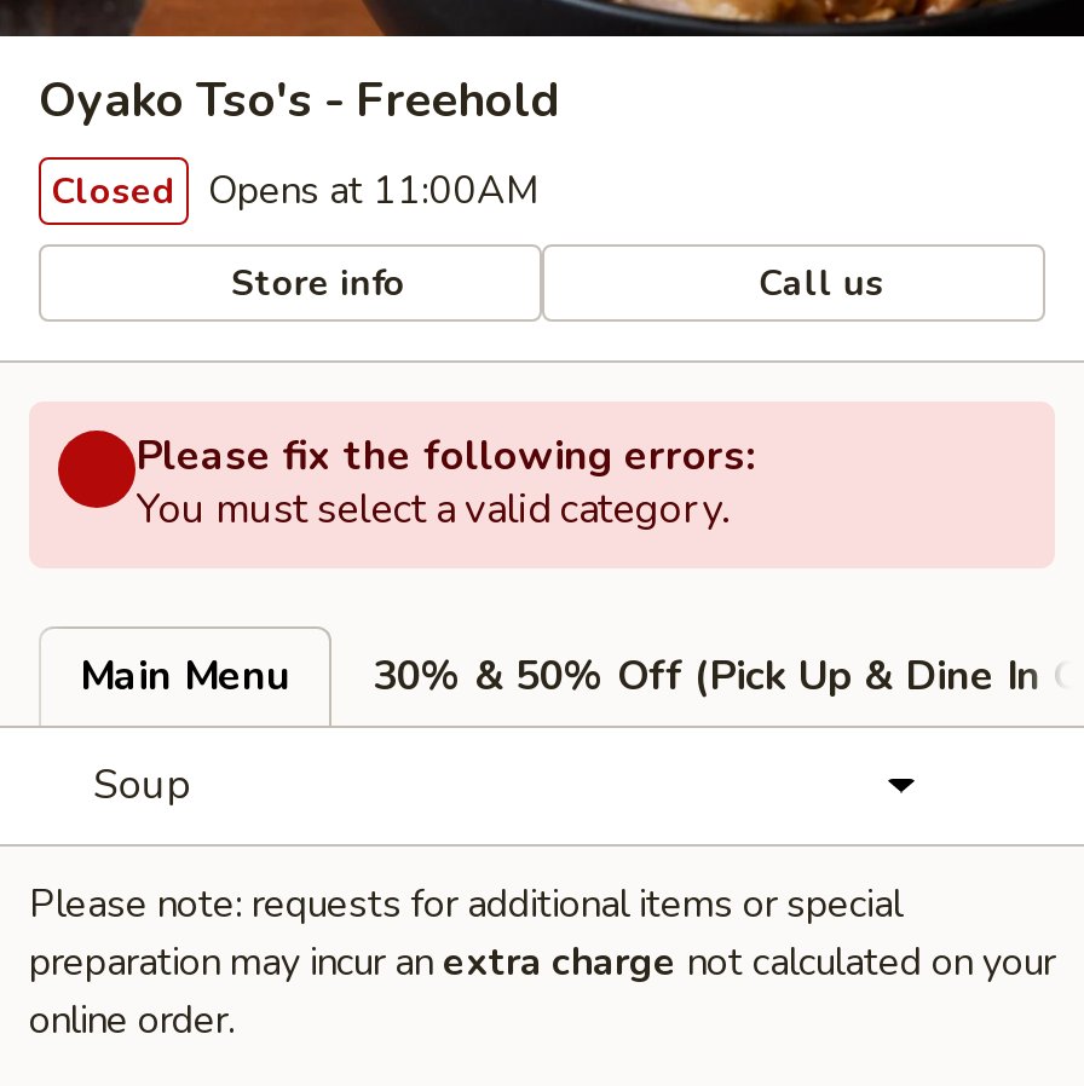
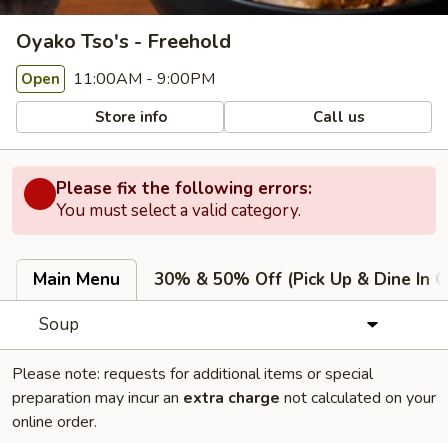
[51,164,540,218] Closed Opens at 11:00AM -> [21,68,215,90] Open 11:00AM - 9:00PM

